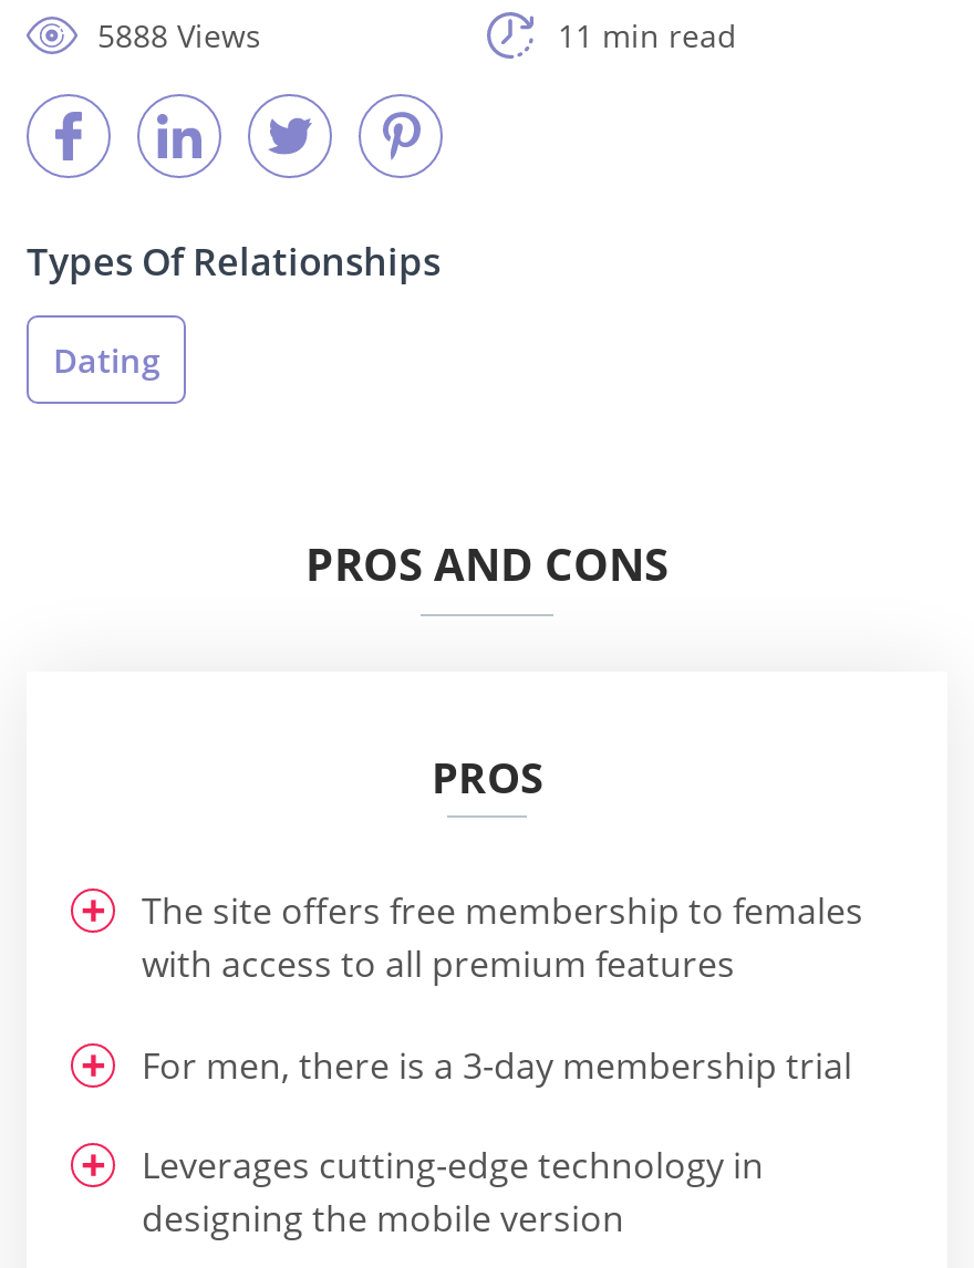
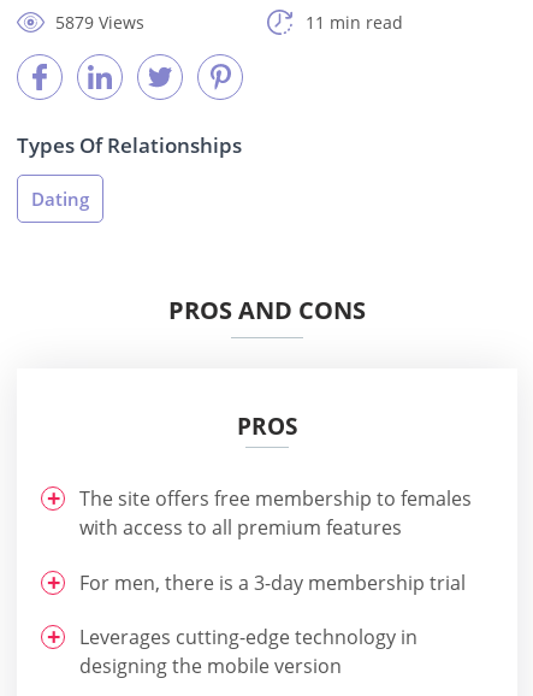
[97,15,261,57] 5888 Views -> [55,11,144,34] 5879 Views

